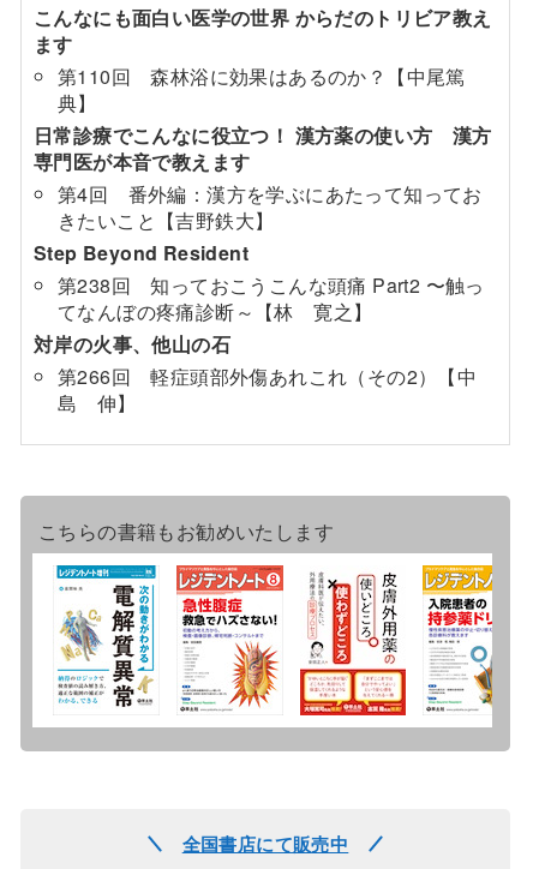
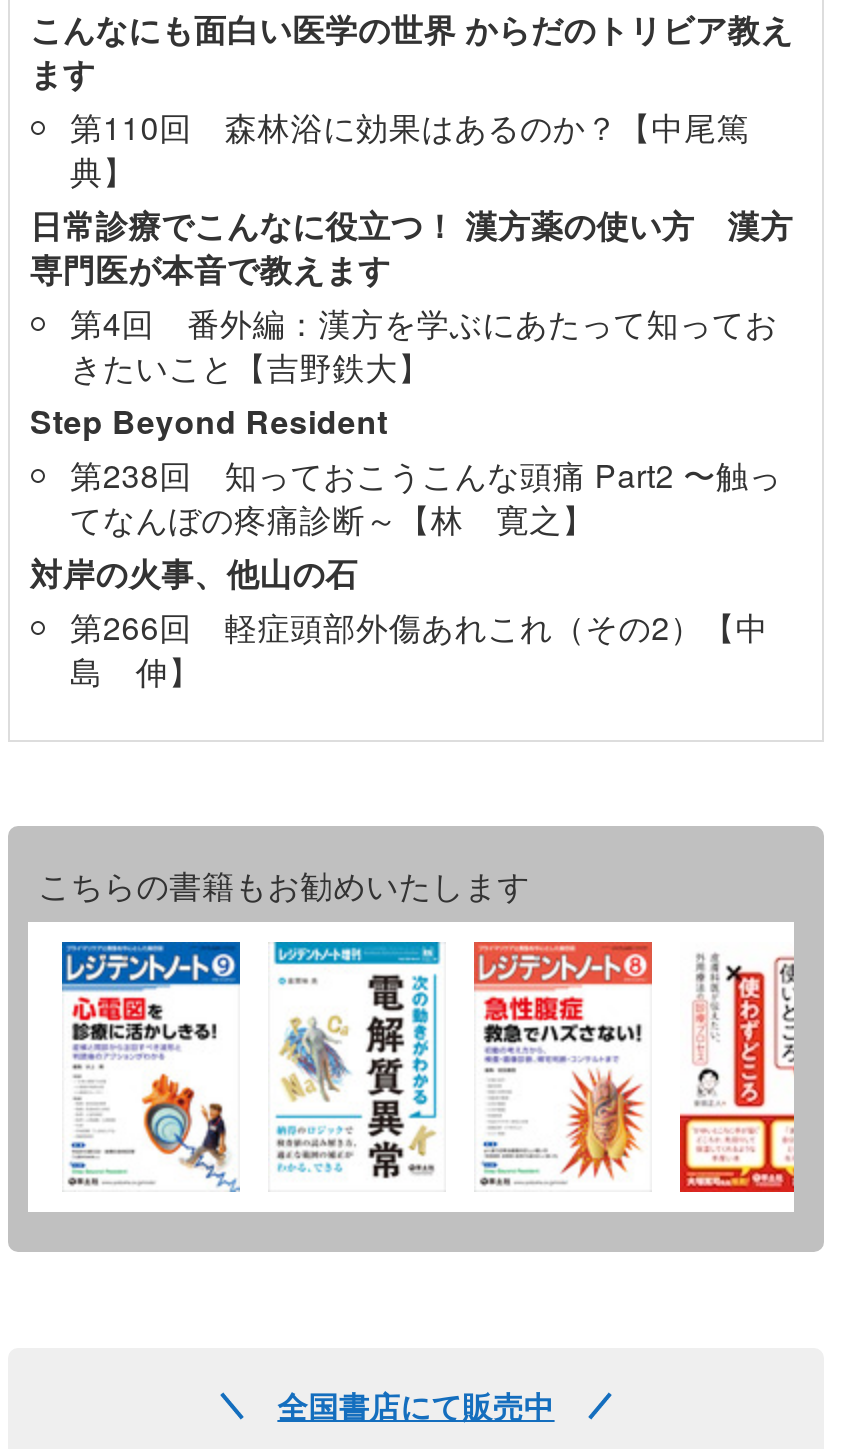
[53,564,160,715] [image] -> [60,940,242,1194] [image]
[175,564,285,712] [image] -> [268,940,446,1184] [image]
[299,565,407,717] [image] -> [472,940,654,1192] [image]
[421,564,493,715] [image] -> [678,942,796,1194] [image]

